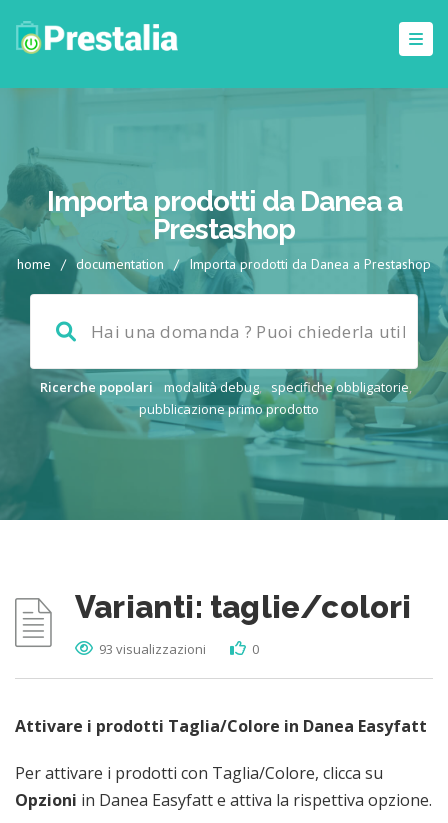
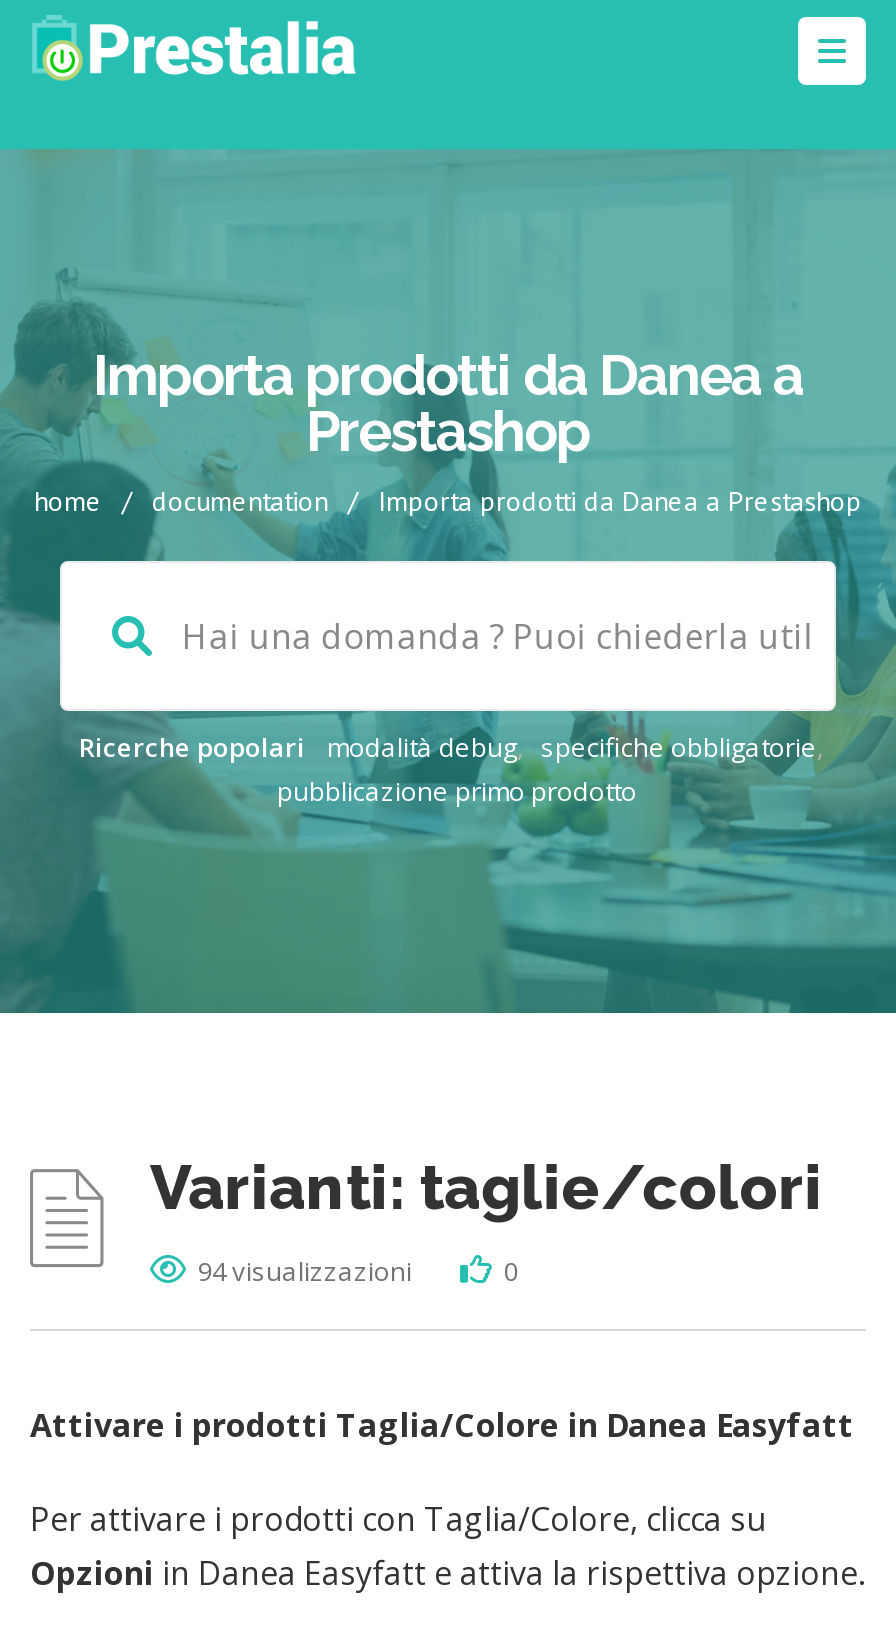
[99,640,206,658] 93 visualizzazioni -> [198,1253,412,1289] 94 visualizzazioni

